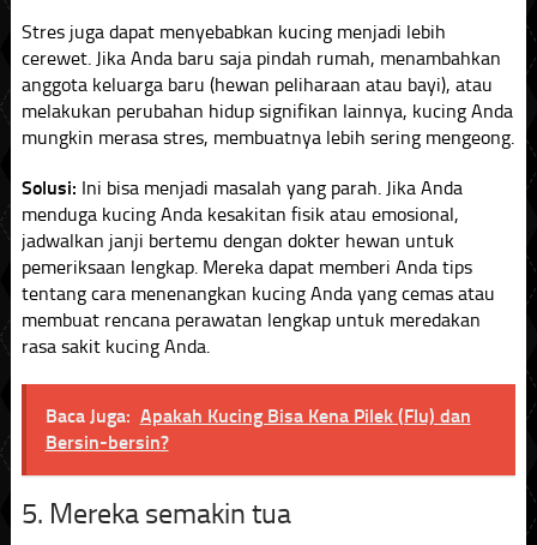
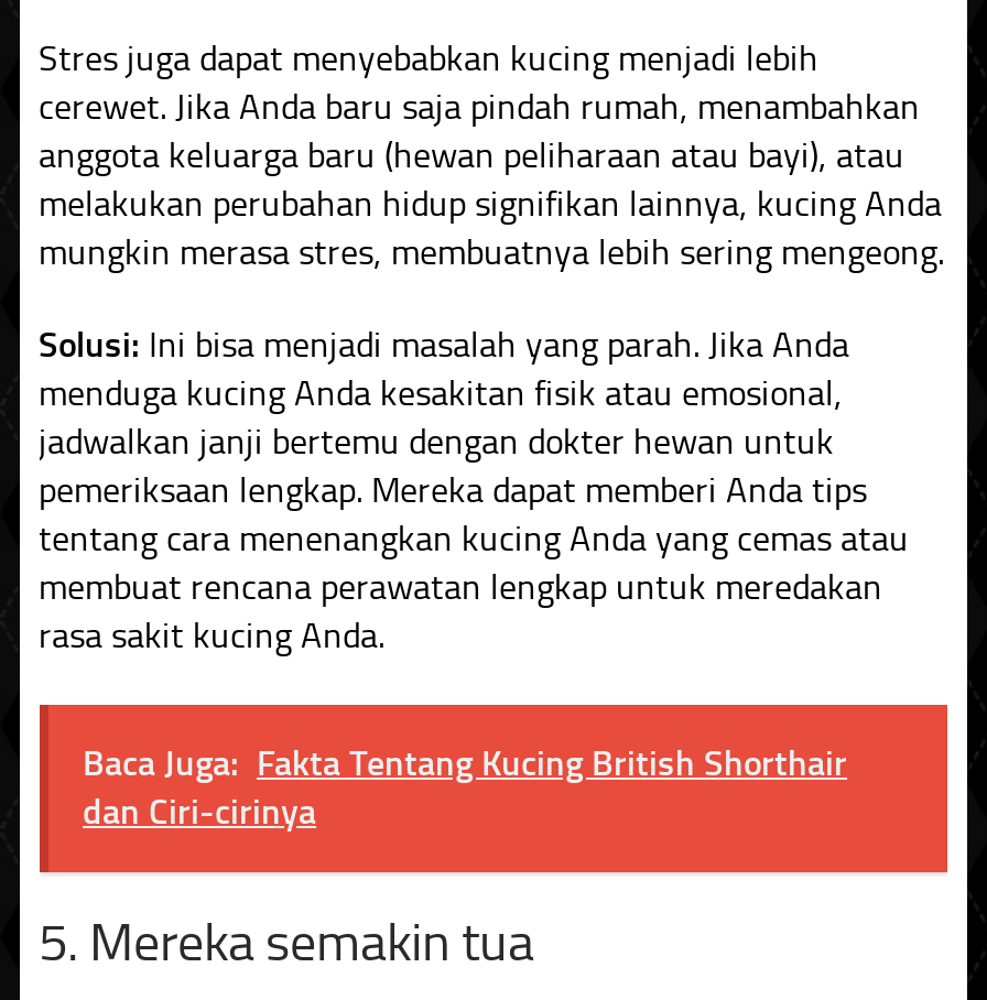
[45,404,470,454] Baca Juga: Apakah Kucing Bisa Kena Pilek (Flu) dan | Bersin-bersin? -> [83,742,847,832] Baca Juga: Fakta Tentang Kucing British Shorthair | dan Ciri-cirinya

